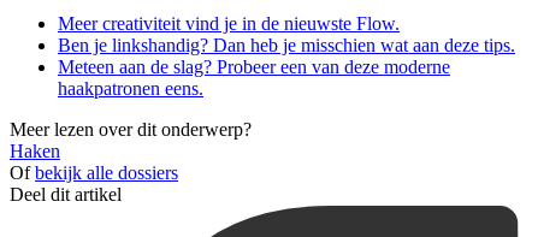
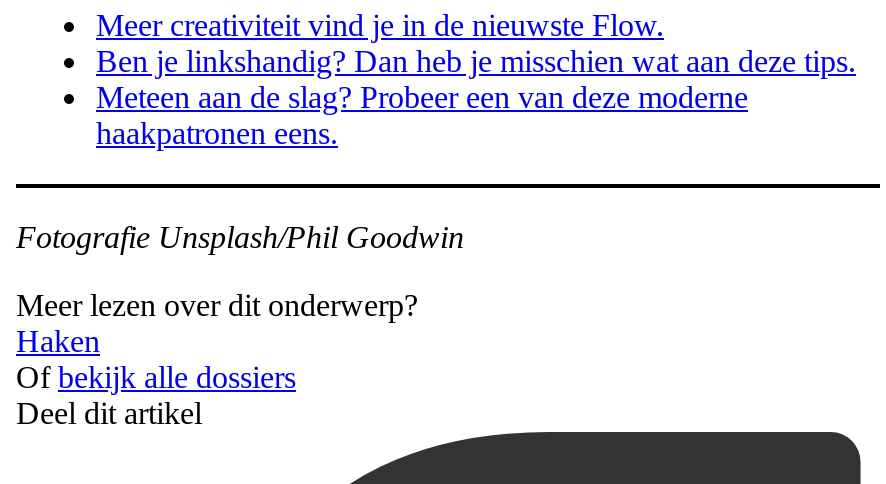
none -> [16,221,464,255] Fotografie Unsplash/Phil Goodwin

